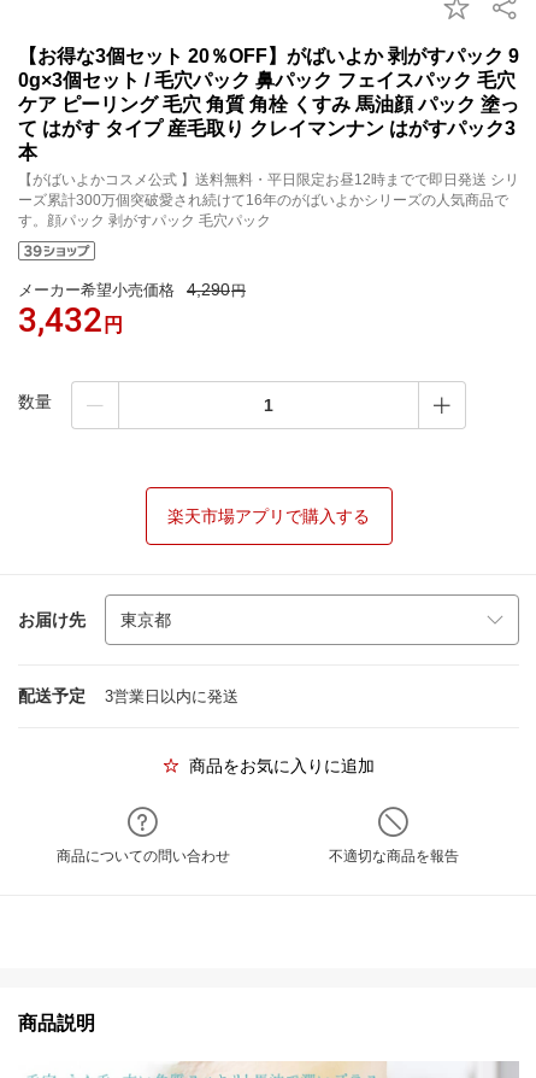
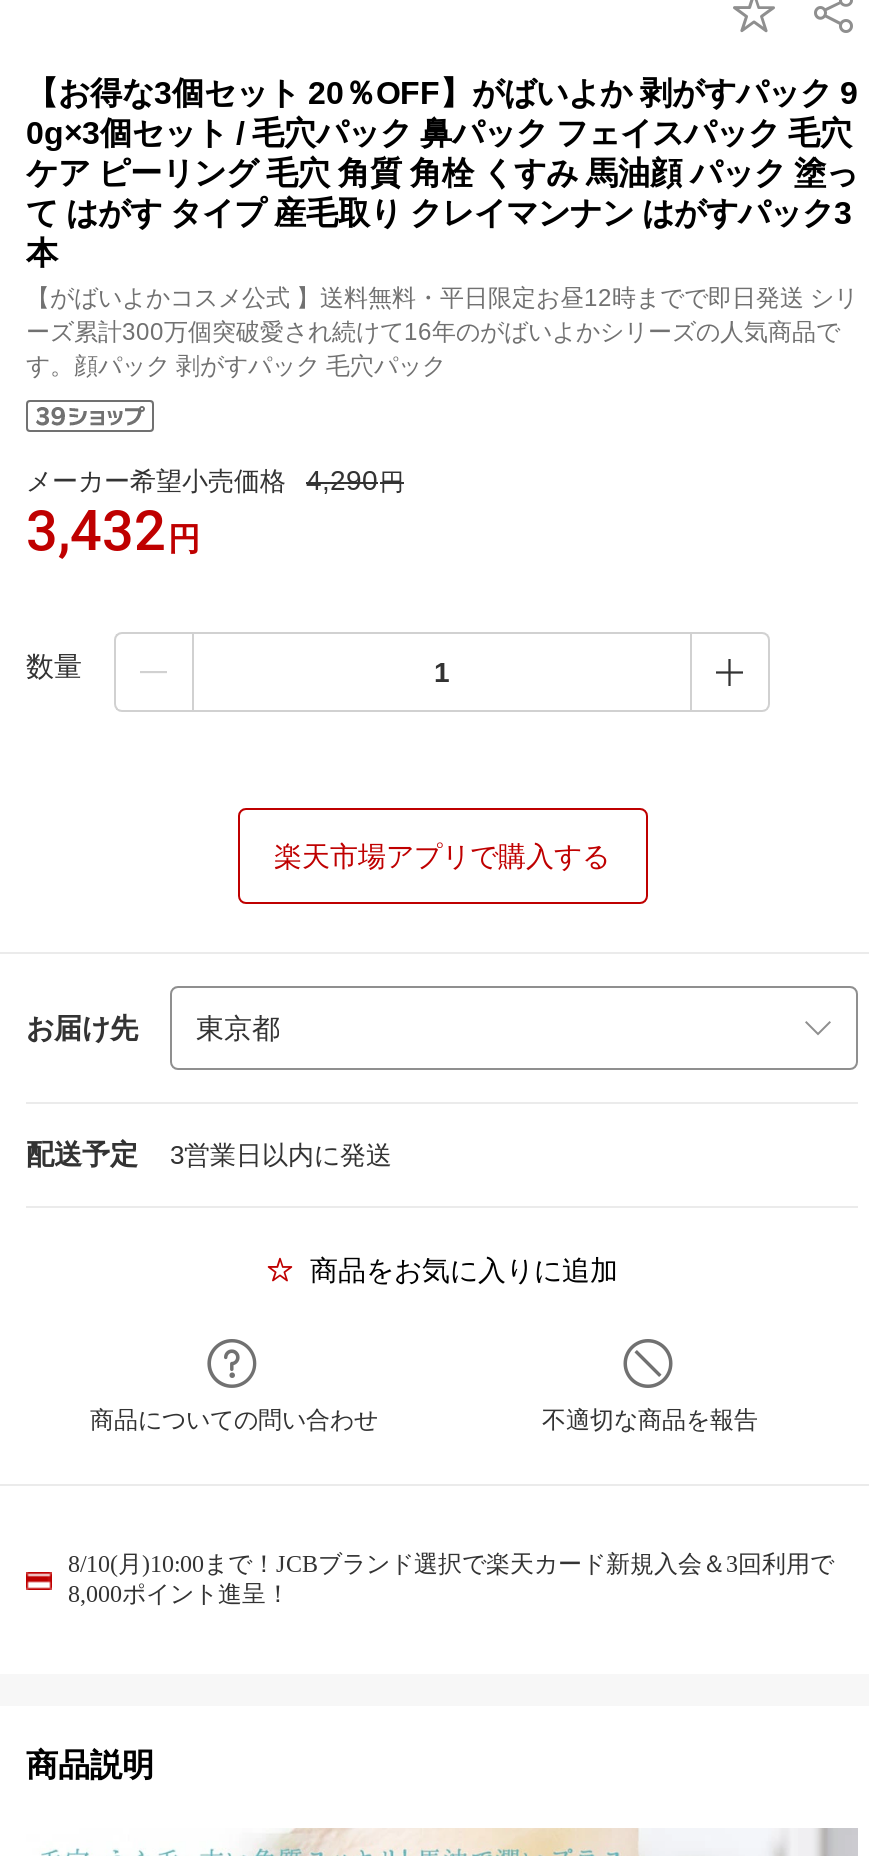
none -> [68,1550,834,1608] 8/10(月)10:00まで！JCBブランド選択で楽天カード新規入会＆3回利用で | 8,000ポイント進呈！

